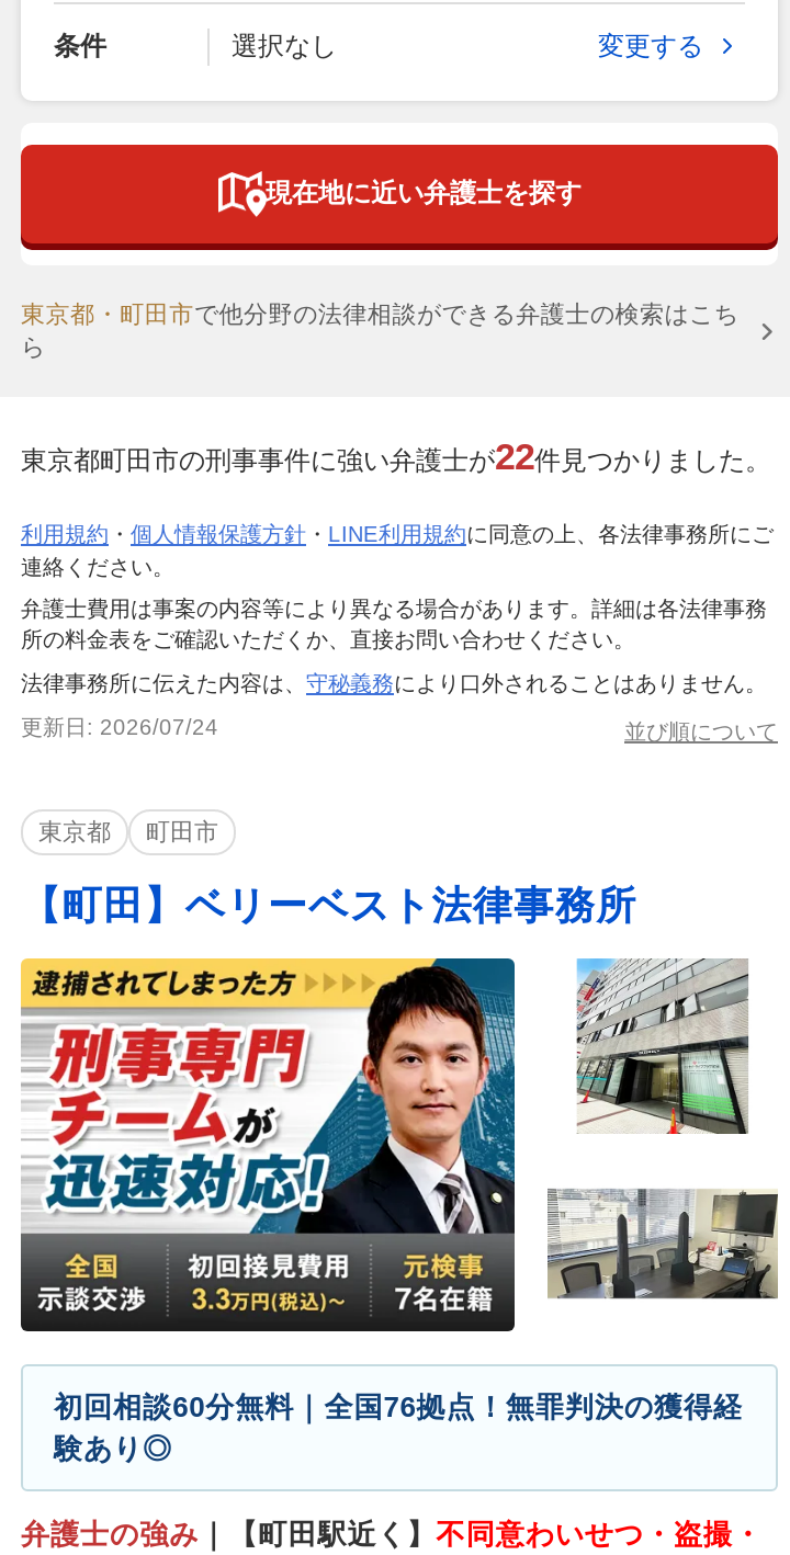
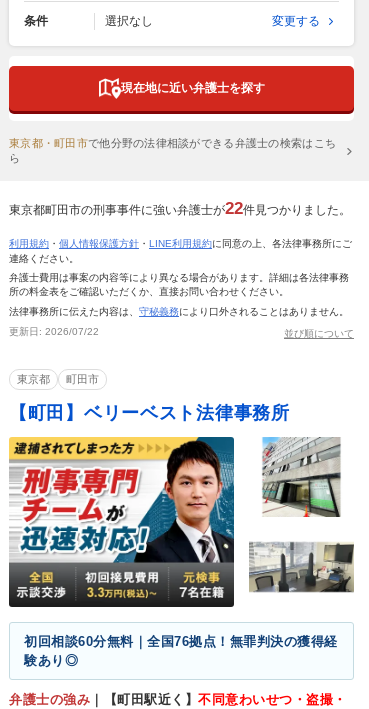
[21,715,218,739] 更新日: 2026/07/24 -> [9,326,99,337] 更新日: 2026/07/22

